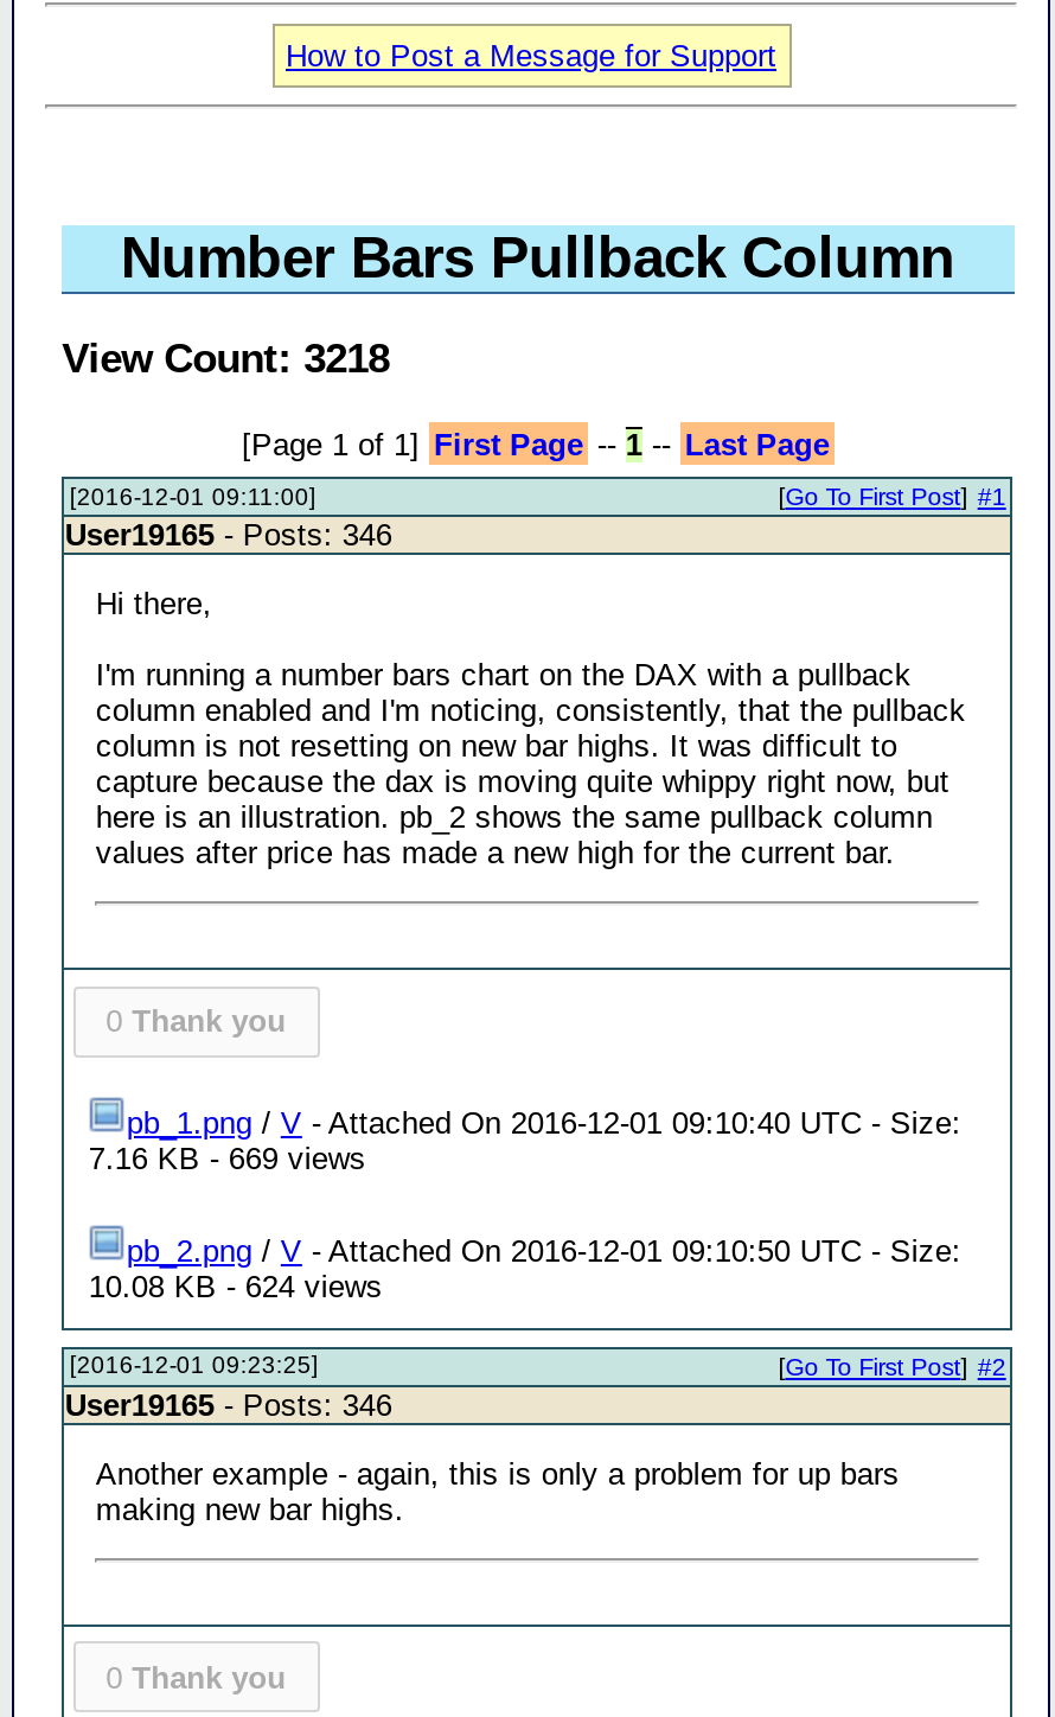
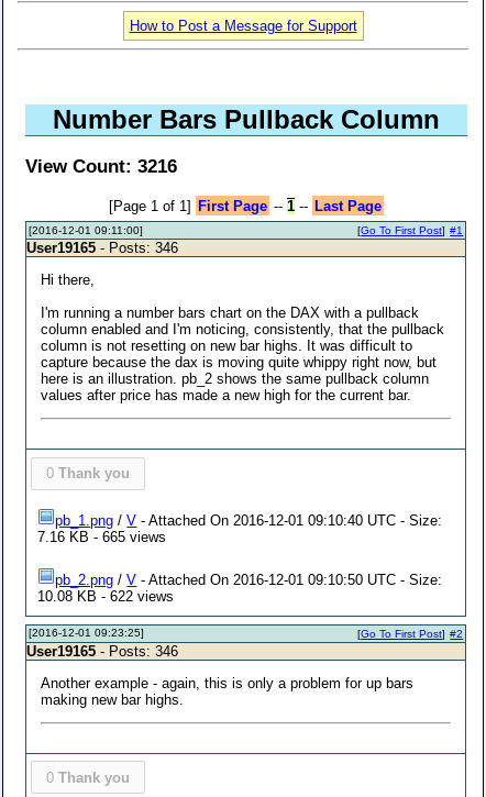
[62,335,389,382] View Count: 3218 -> [25,155,177,177] View Count: 3216
[89,1141,366,1176] 7.16 KB - 669 views -> [38,529,166,545] 7.16 KB - 665 views
[89,1269,383,1304] 10.08 KB - 624 views -> [38,588,174,605] 10.08 KB - 622 views

